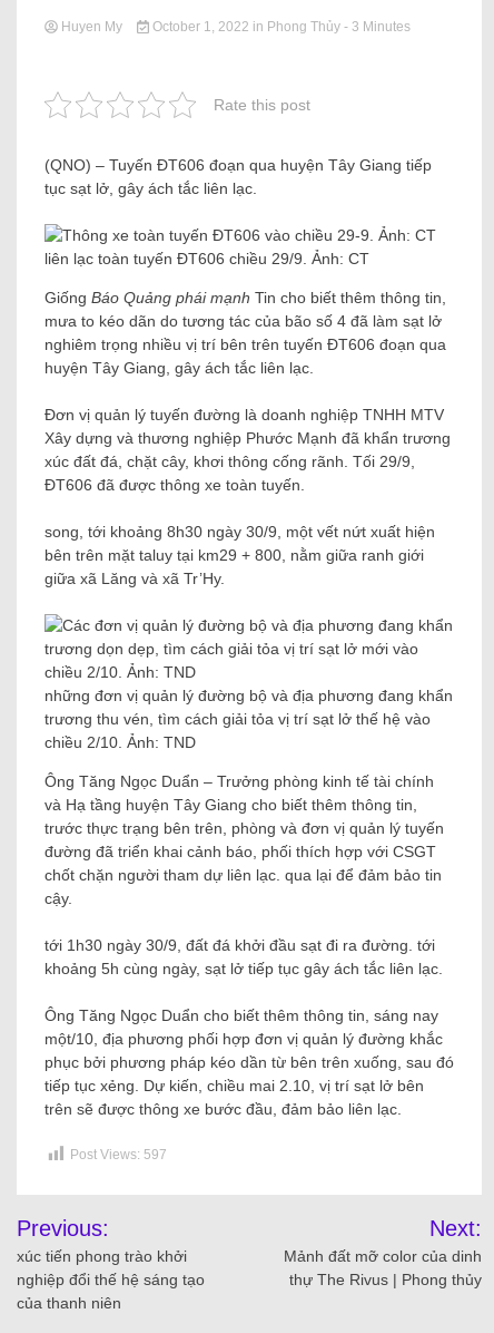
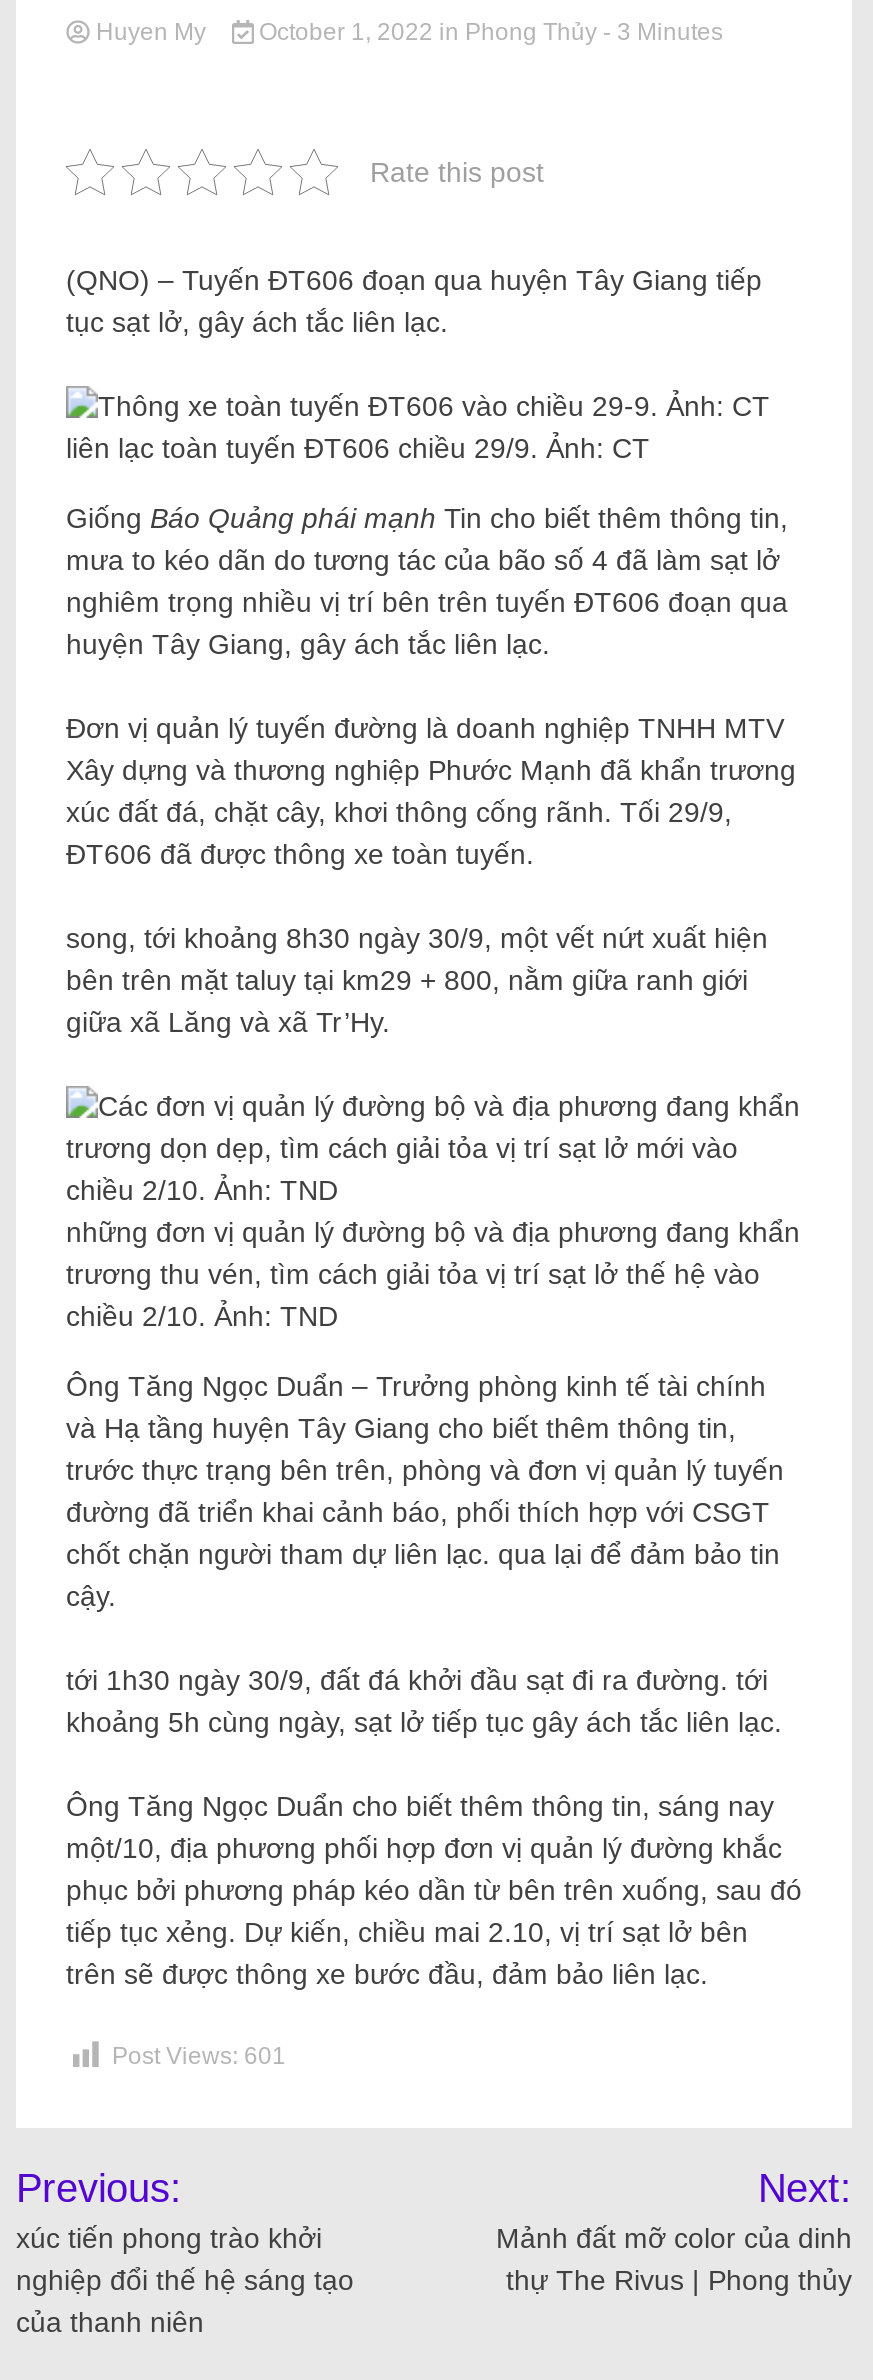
[70,1147,167,1163] Post Views: 597 -> [112,2043,286,2071] Post Views: 601

